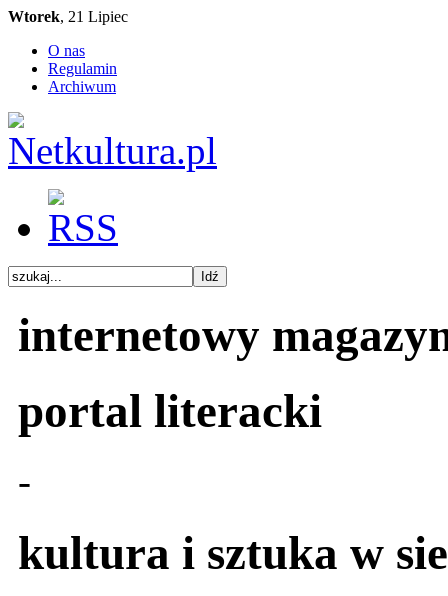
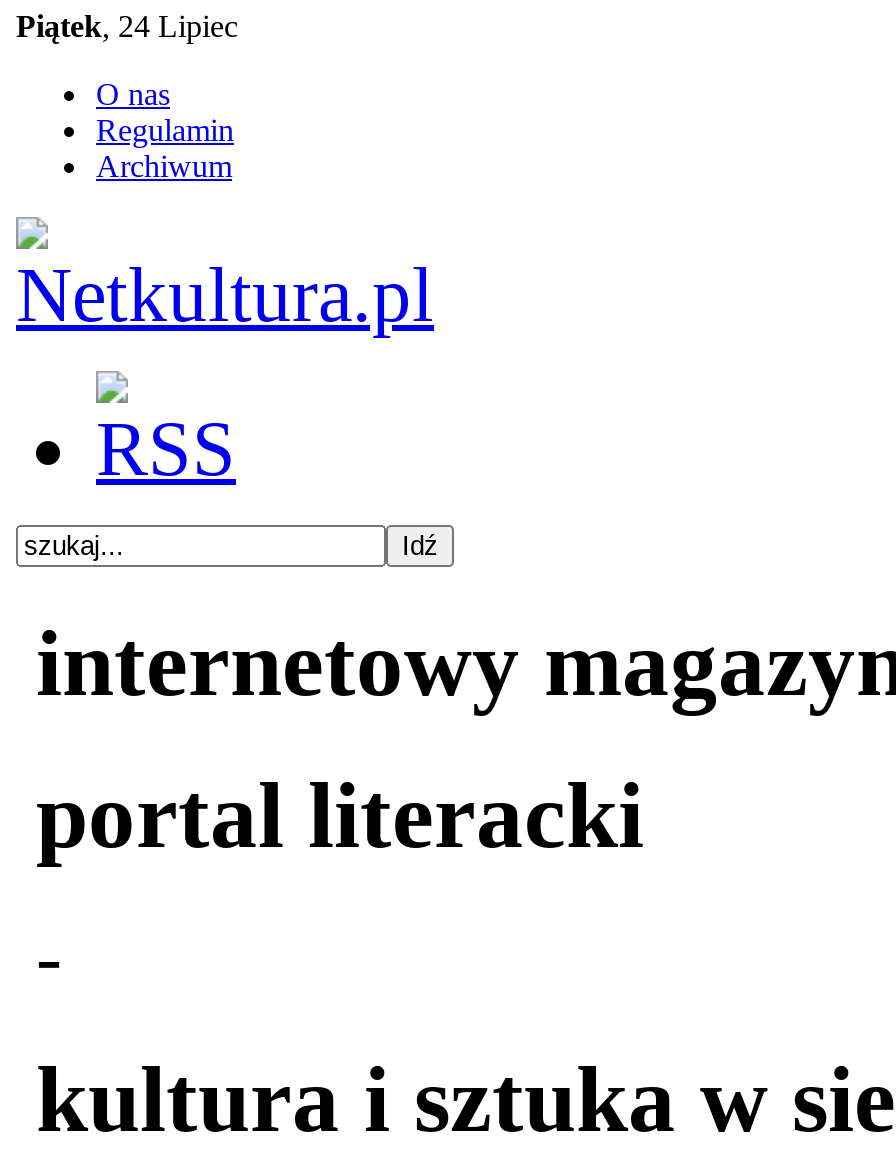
[8,8,128,25] Wtorek, 21 Lipiec -> [16,9,238,43] Piątek, 24 Lipiec

